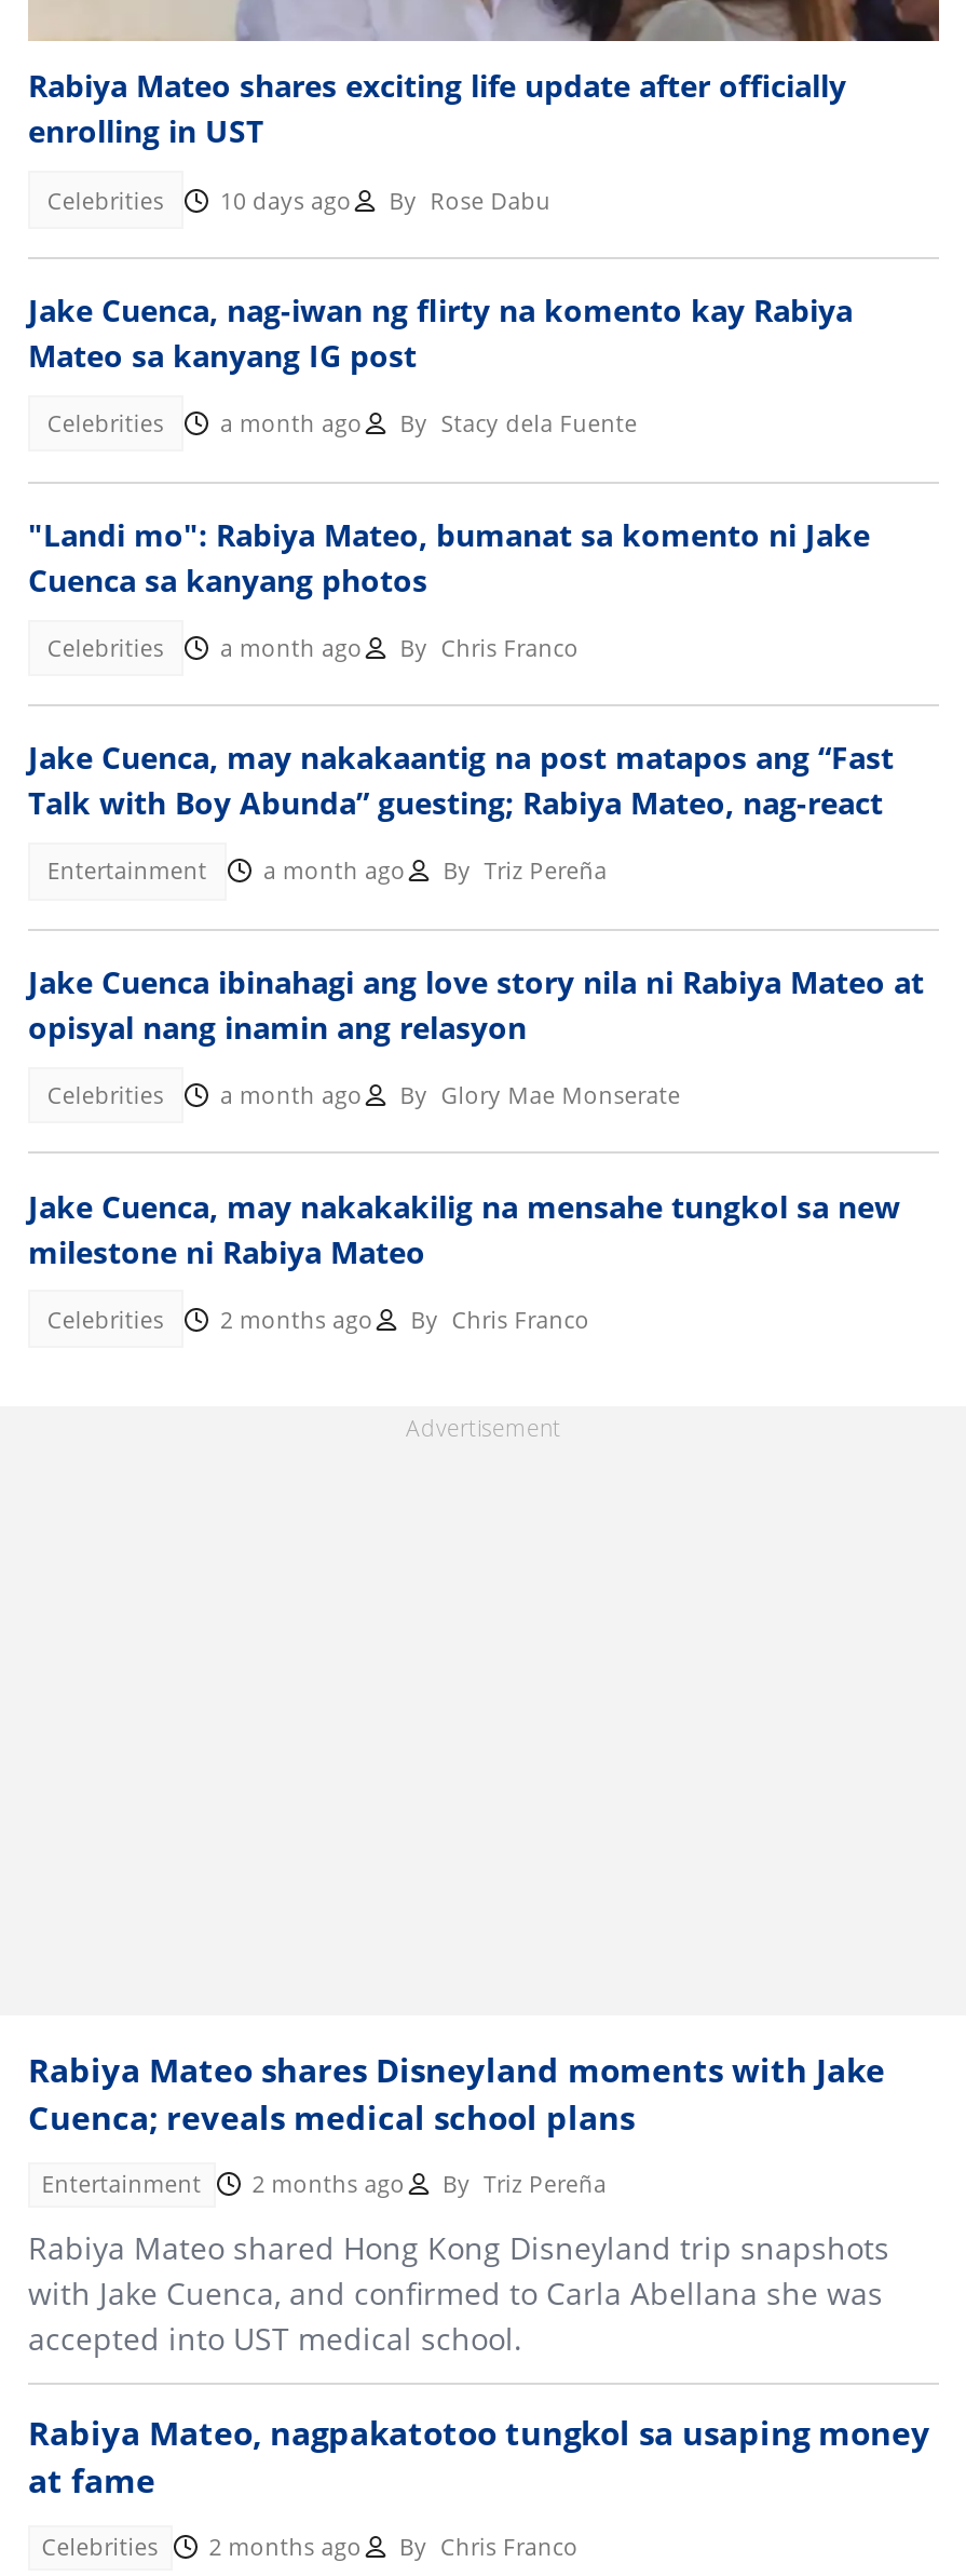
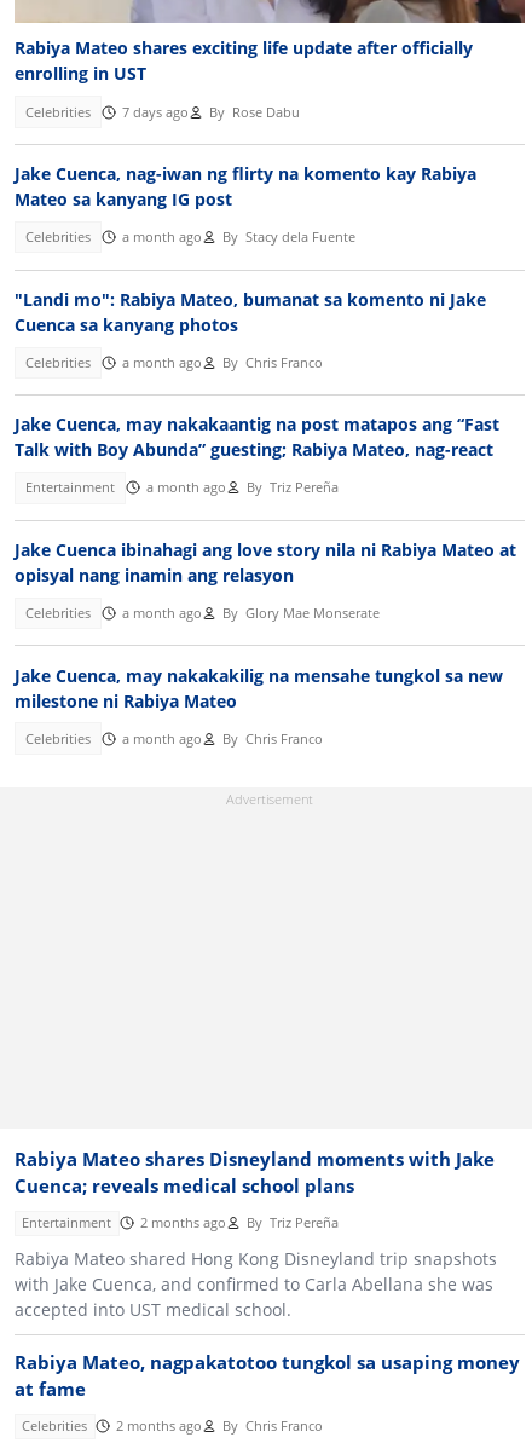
[47,185,551,215] Celebrities 10 days ago By Rose Dabu -> [25,103,300,120] Celebrities 7 days ago By Rose Dabu
[220,1304,373,1334] 2 months ago -> [122,730,202,747] a month ago

